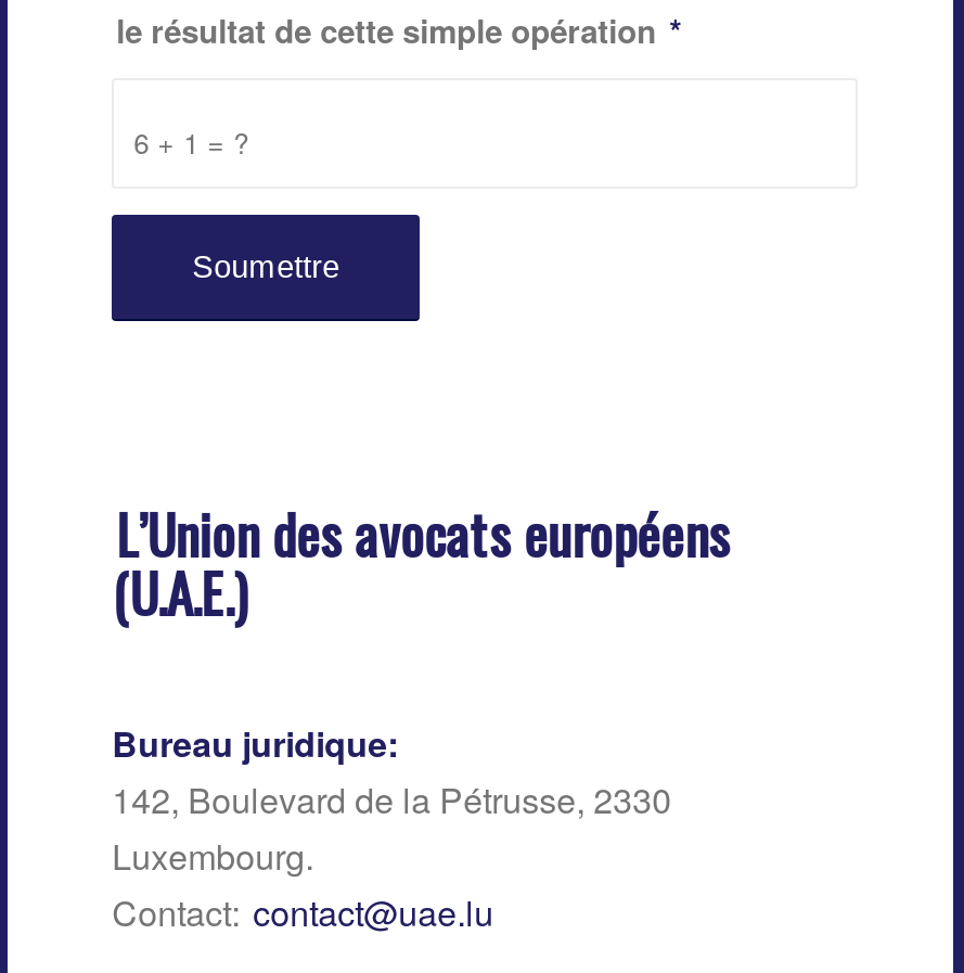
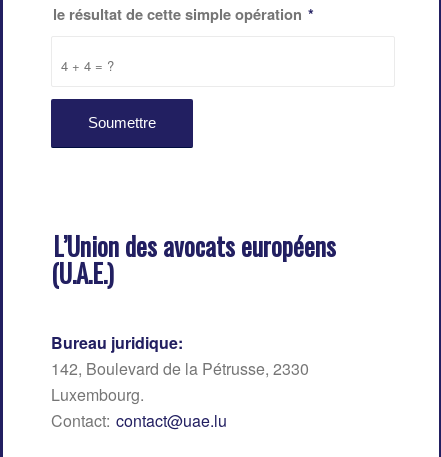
[134,121,249,163] 6 + 1 = ? -> [61,56,114,75] 4 + 4 = ?

